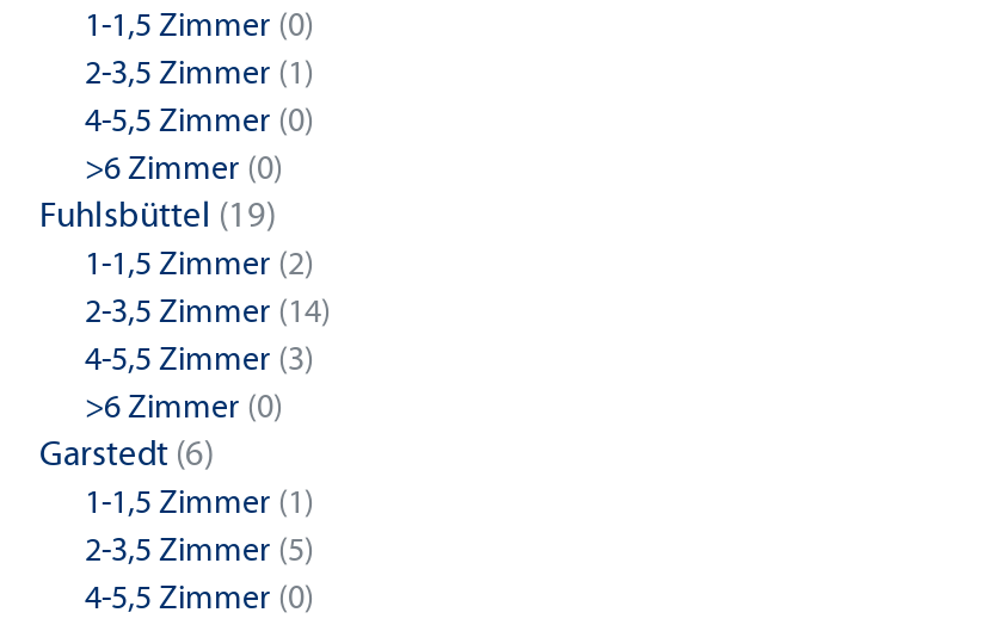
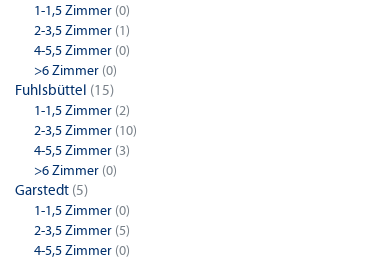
[39,196,276,236] Fuhlsbüttel (19) -> [15,82,114,99] Fuhlsbüttel (15)
[85,293,331,332] 2-3,5 Zimmer (14) -> [34,123,137,139] 2-3,5 Zimmer (10)
[39,434,214,475] Garstedt (6) -> [15,182,88,199] Garstedt (5)
[85,484,314,522] 1-1,5 Zimmer (1) -> [34,203,130,219] 1-1,5 Zimmer (0)

